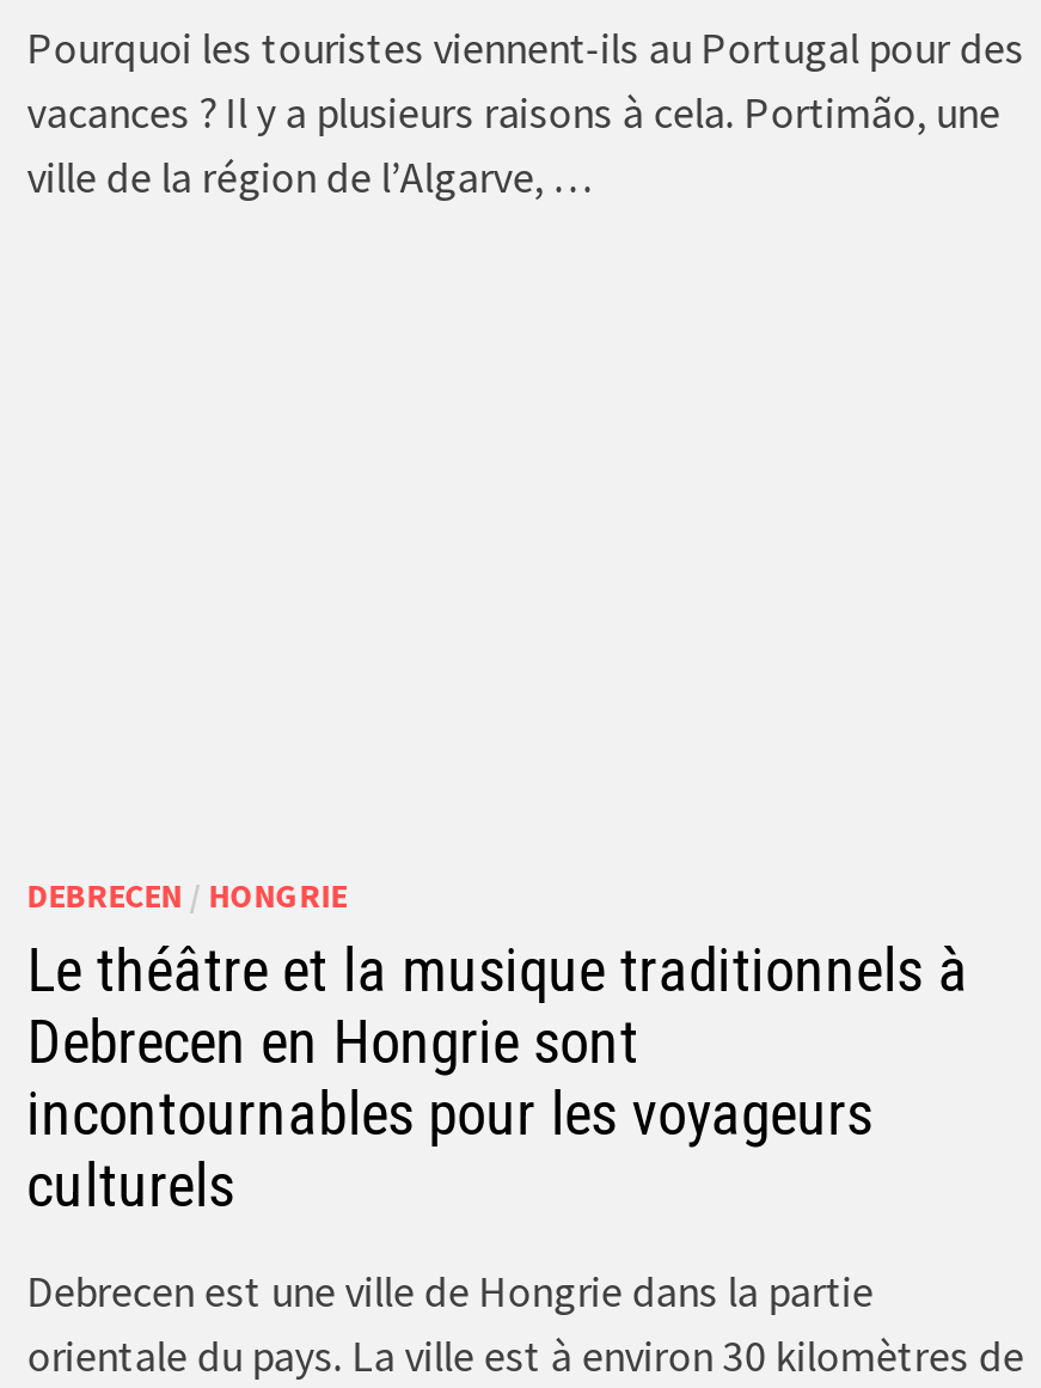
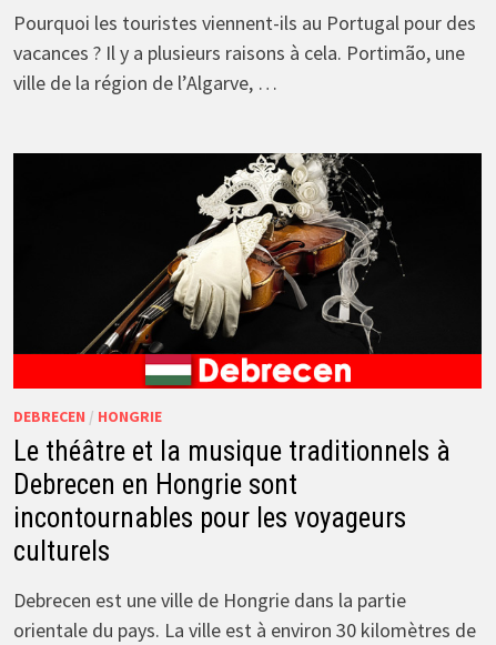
none -> [12,152,483,390] [image]

